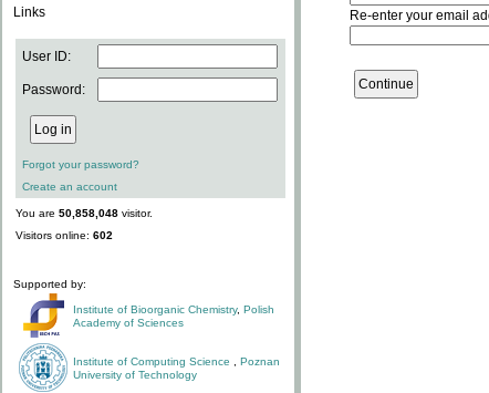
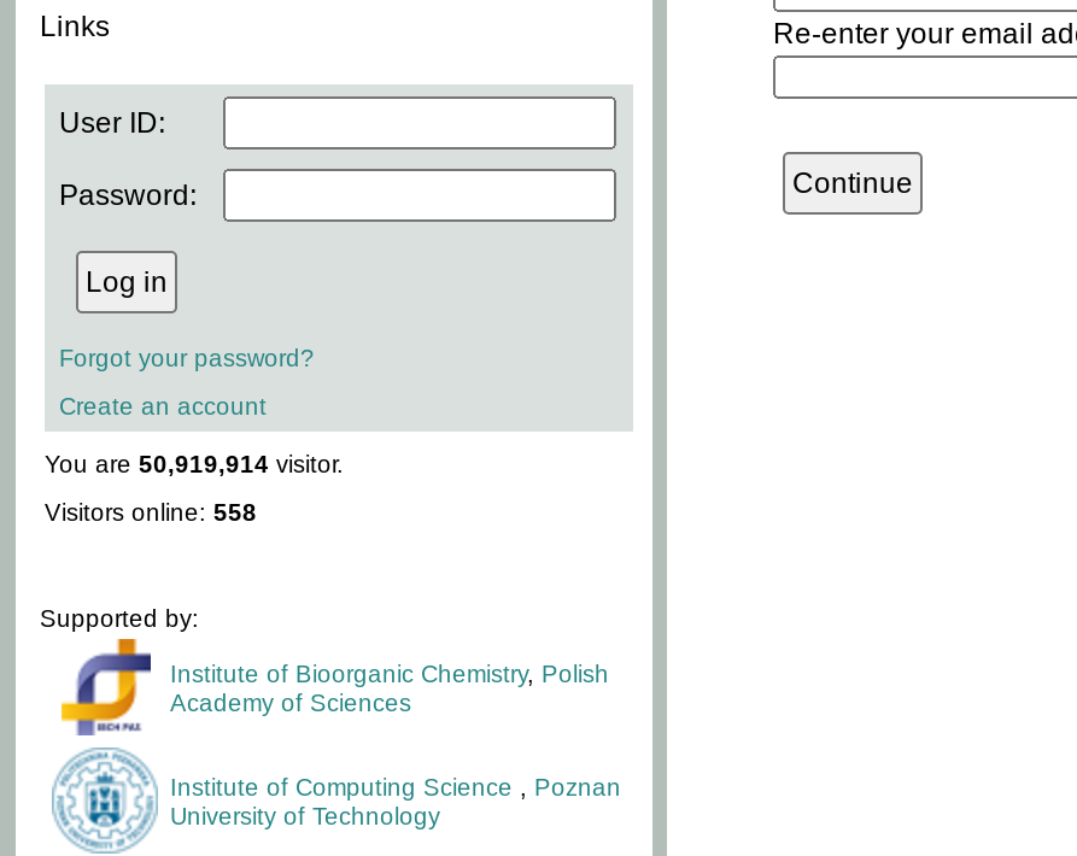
[15,207,153,219] You are 50,858,048 visitor. -> [45,451,344,477] You are 50,919,914 visitor.
[15,229,113,241] Visitors online: 602 -> [45,499,257,526] Visitors online: 558

